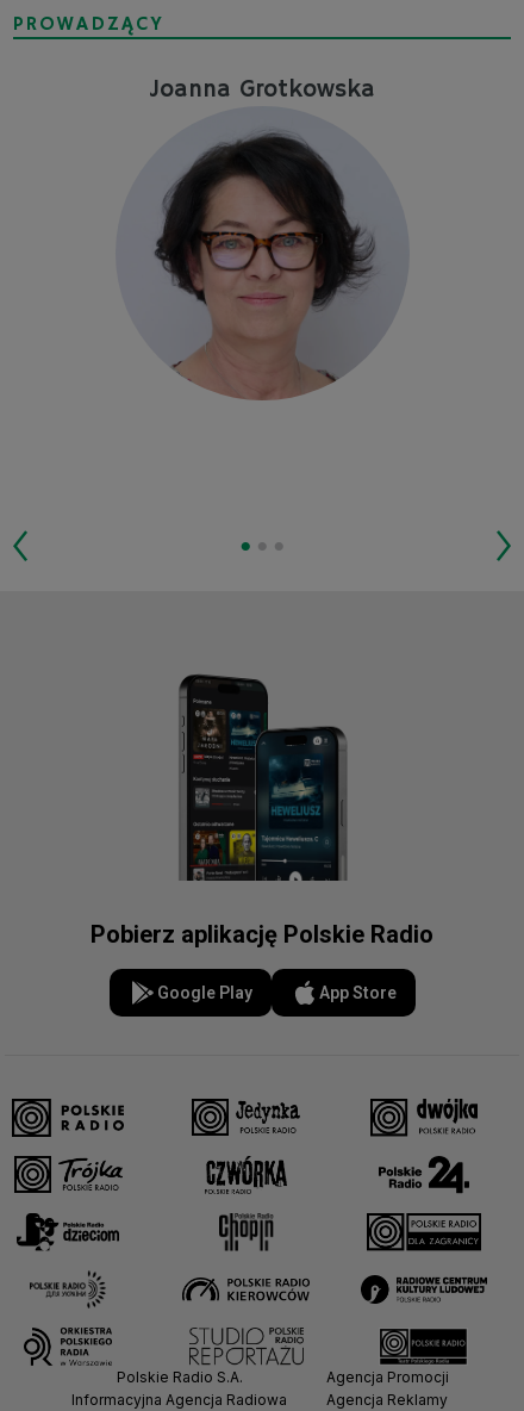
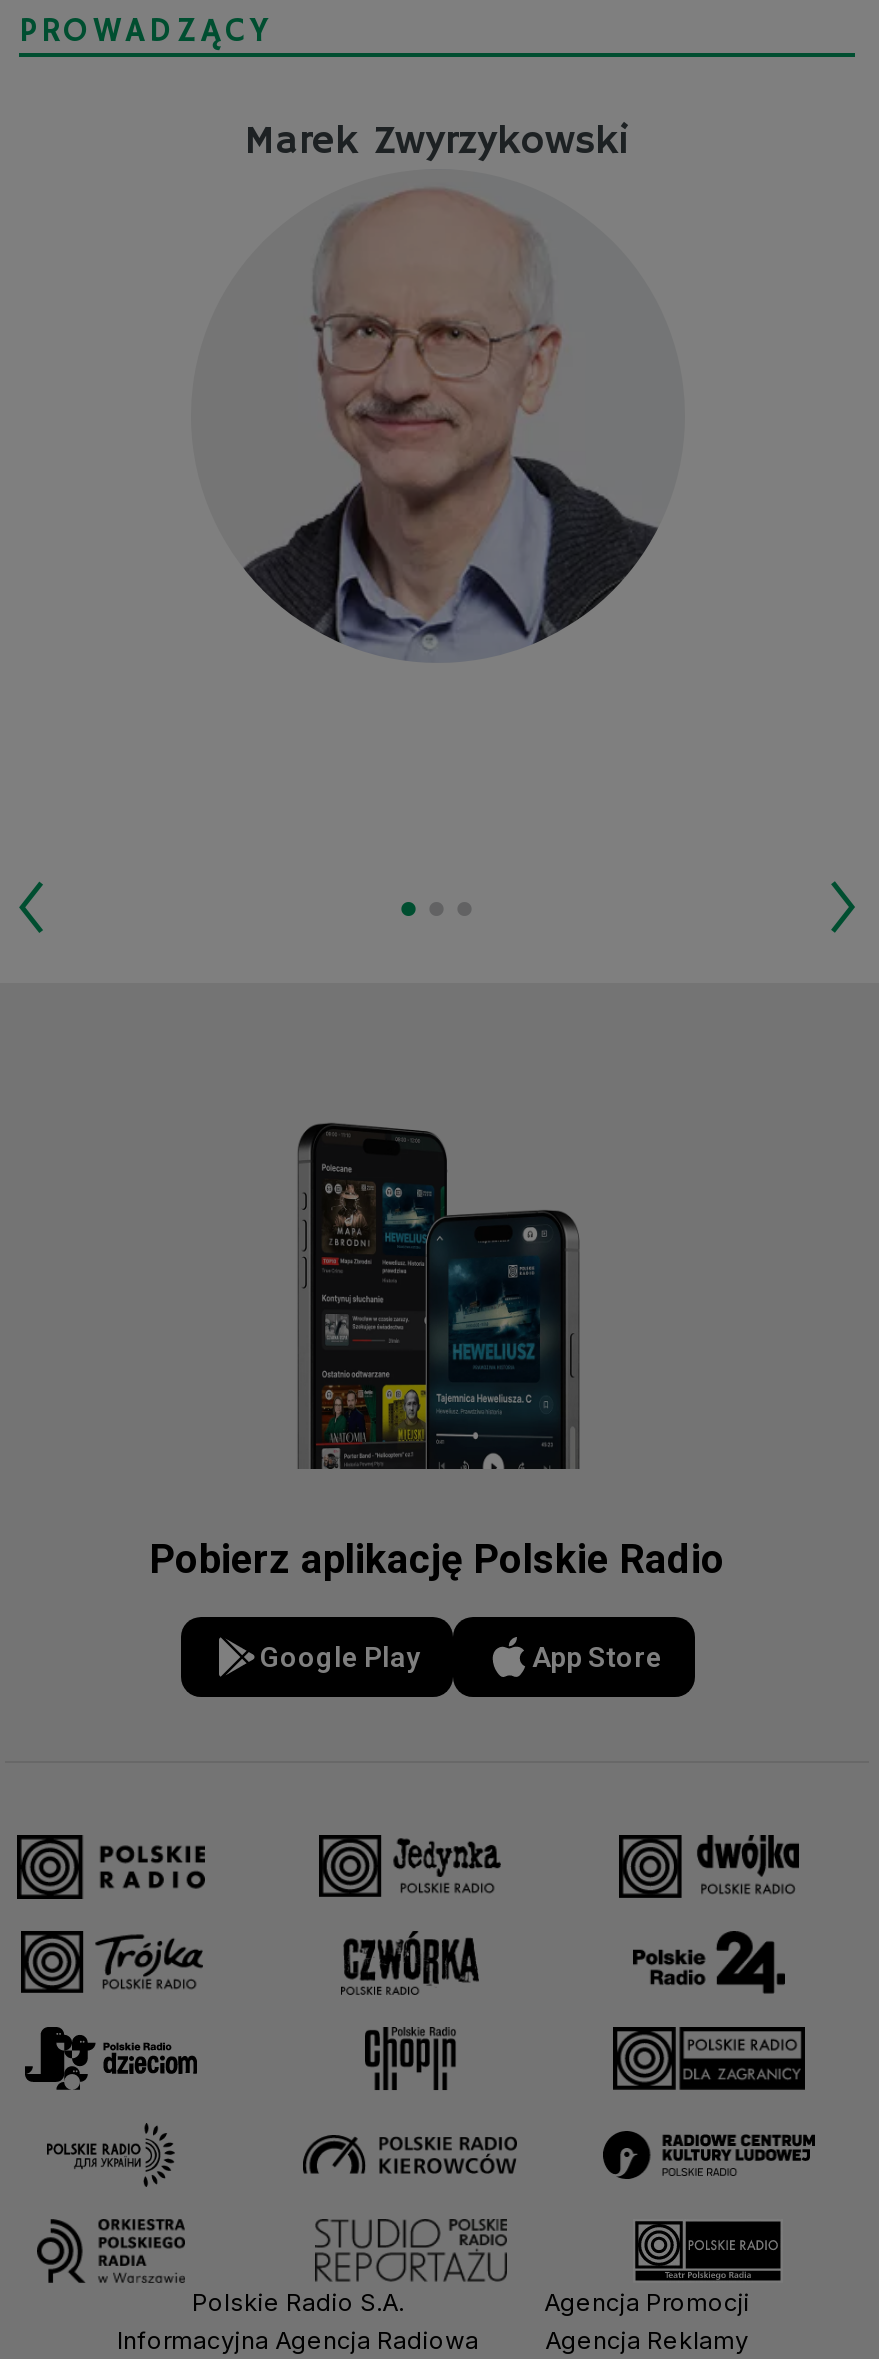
[149,75,375,105] Joanna Grotkowska -> [245,117,629,167] Marek Zwyrzykowski
[148,118,392,400] [image] -> [243,187,657,661] [image]

